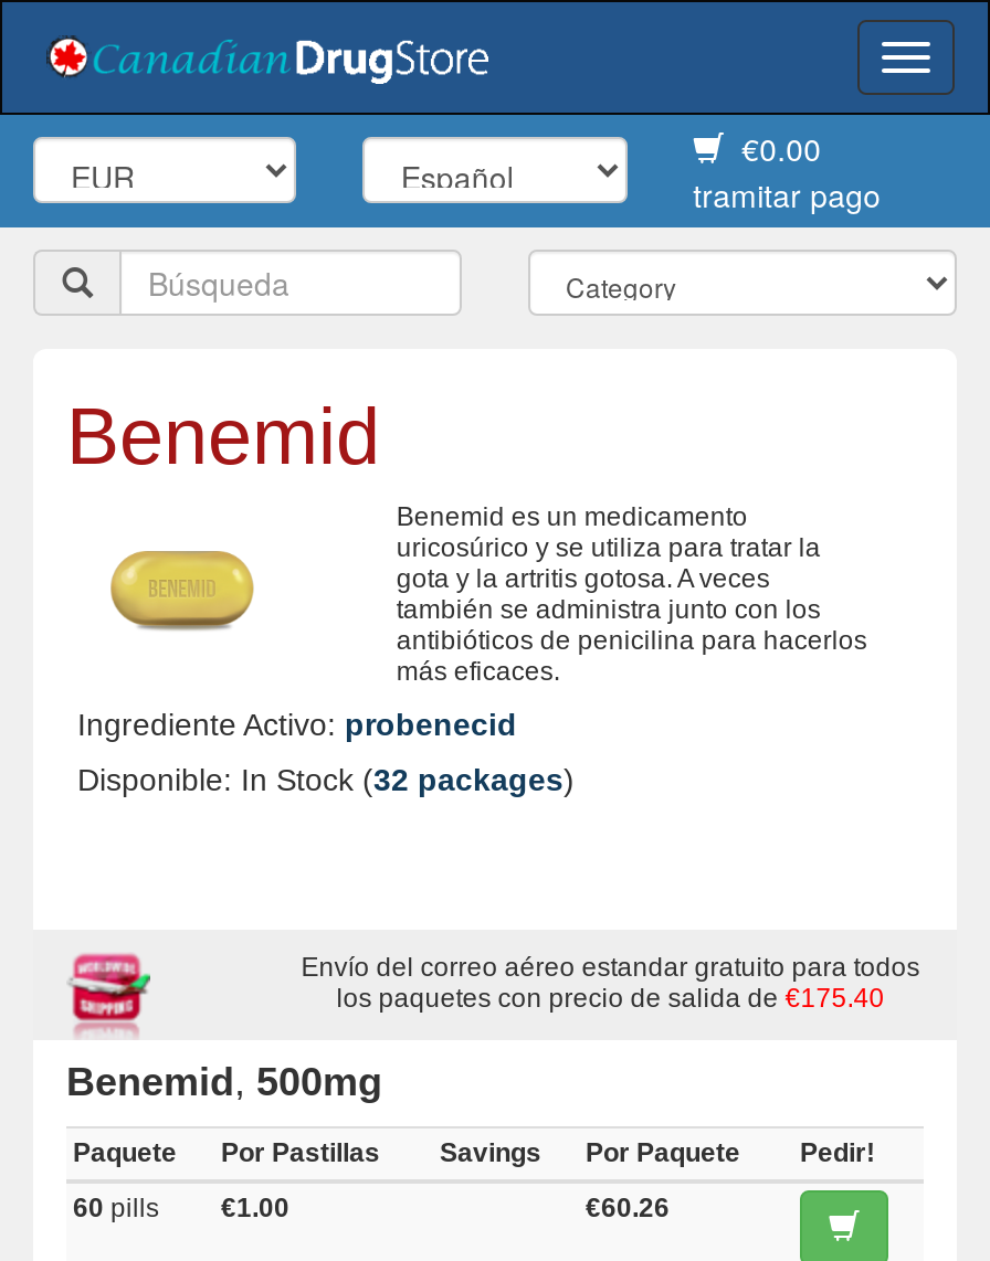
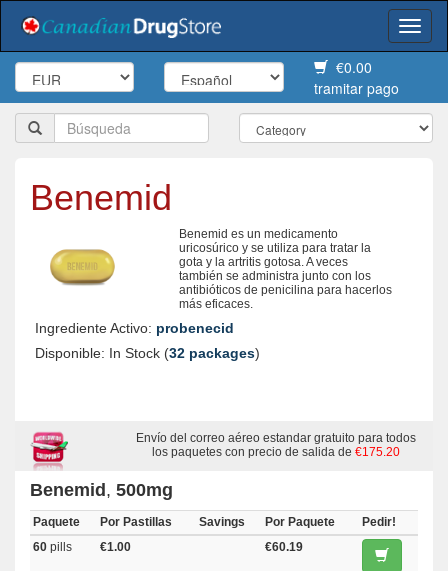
[336,983,884,1014] los paquetes con precio de salida de €175.40 -> [152,445,400,459] los paquetes con precio de salida de €175.20
[586,1193,670,1223] €60.26 -> [265,540,303,554] €60.19

